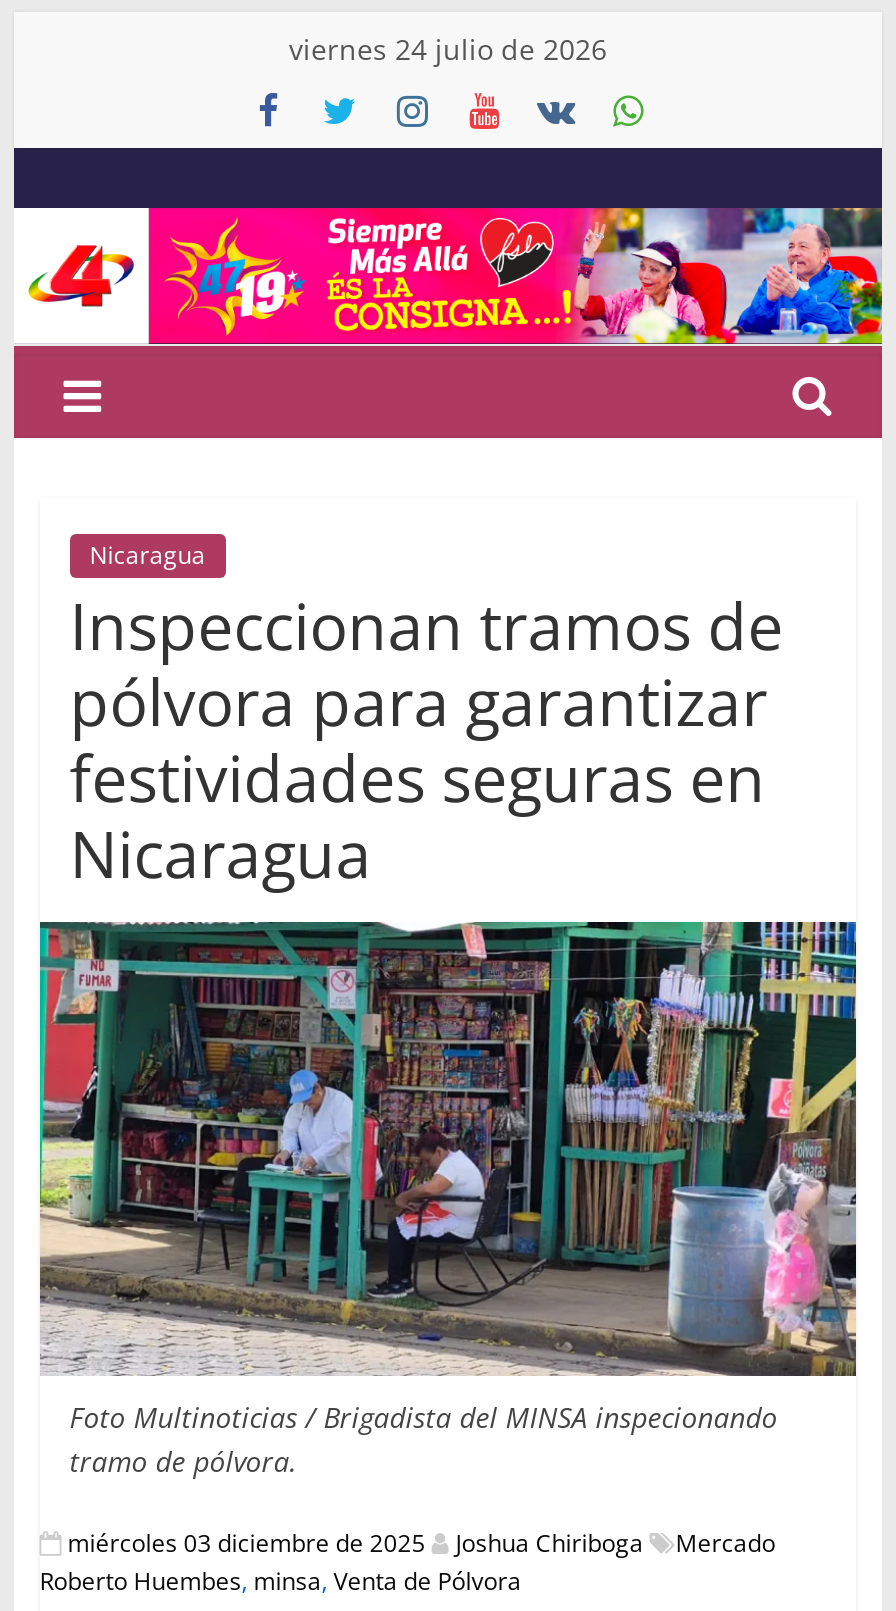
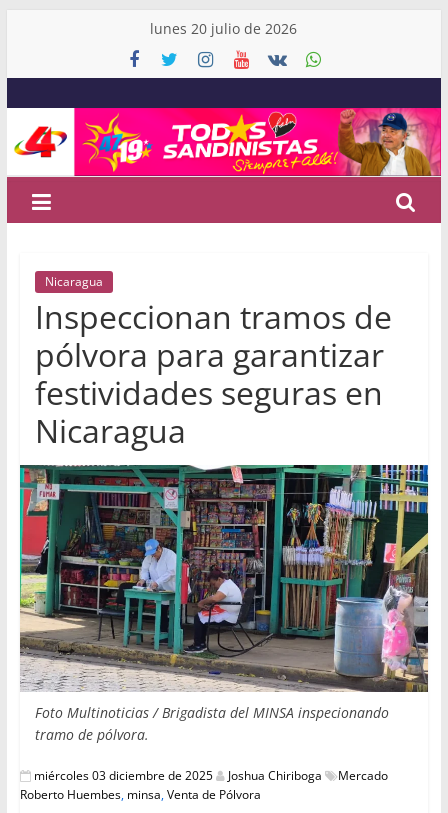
[289,30,607,68] viernes 24 julio de 2026 -> [150,19,297,38] lunes 20 julio de 2026
[326,206,884,346] [image] -> [162,107,442,177] [image]

